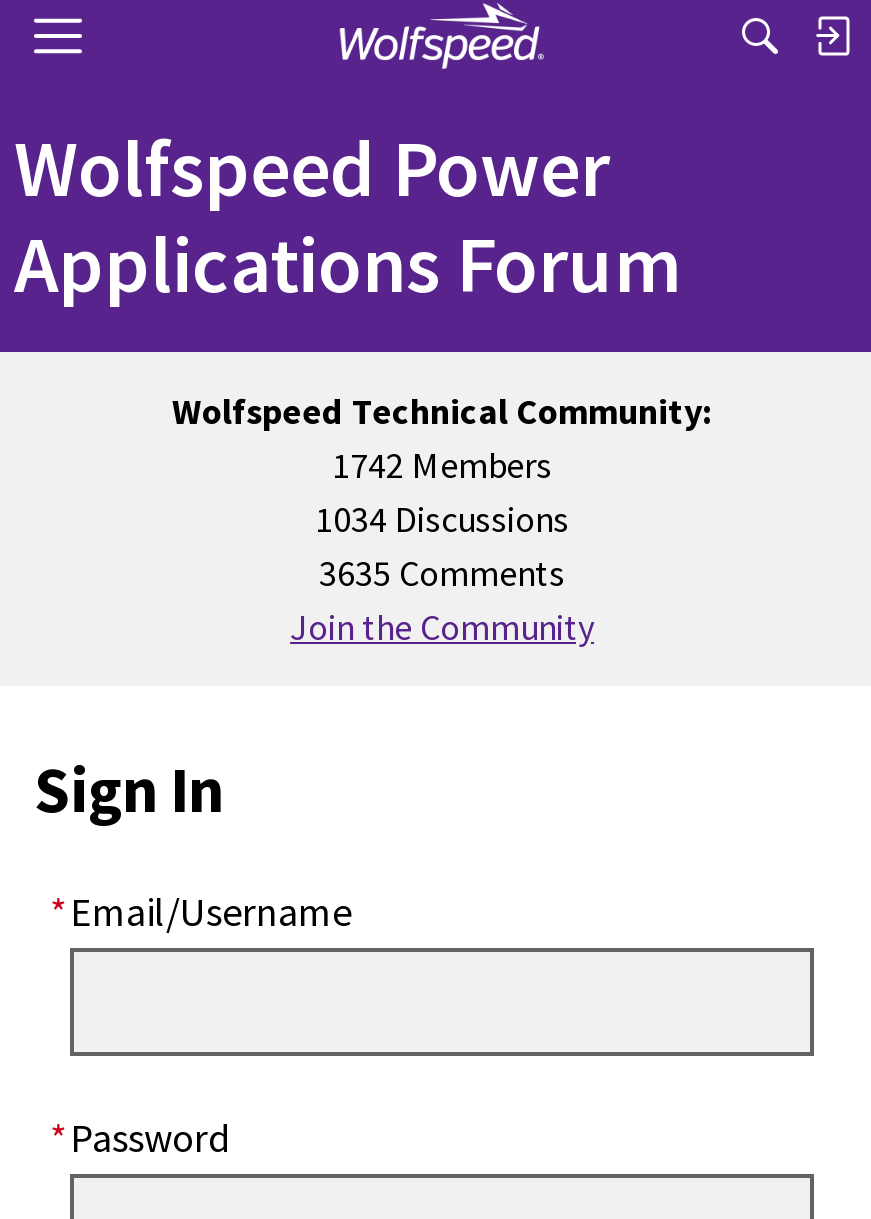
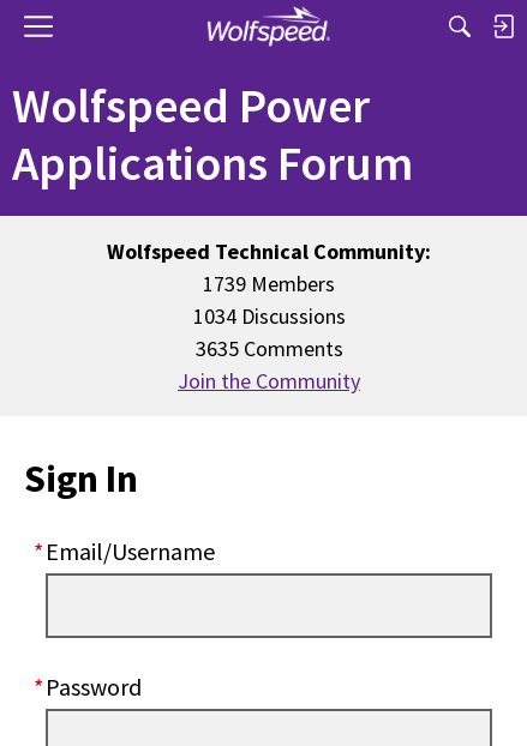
[332,442,552,488] 1742 Members -> [203,270,335,297] 1739 Members

